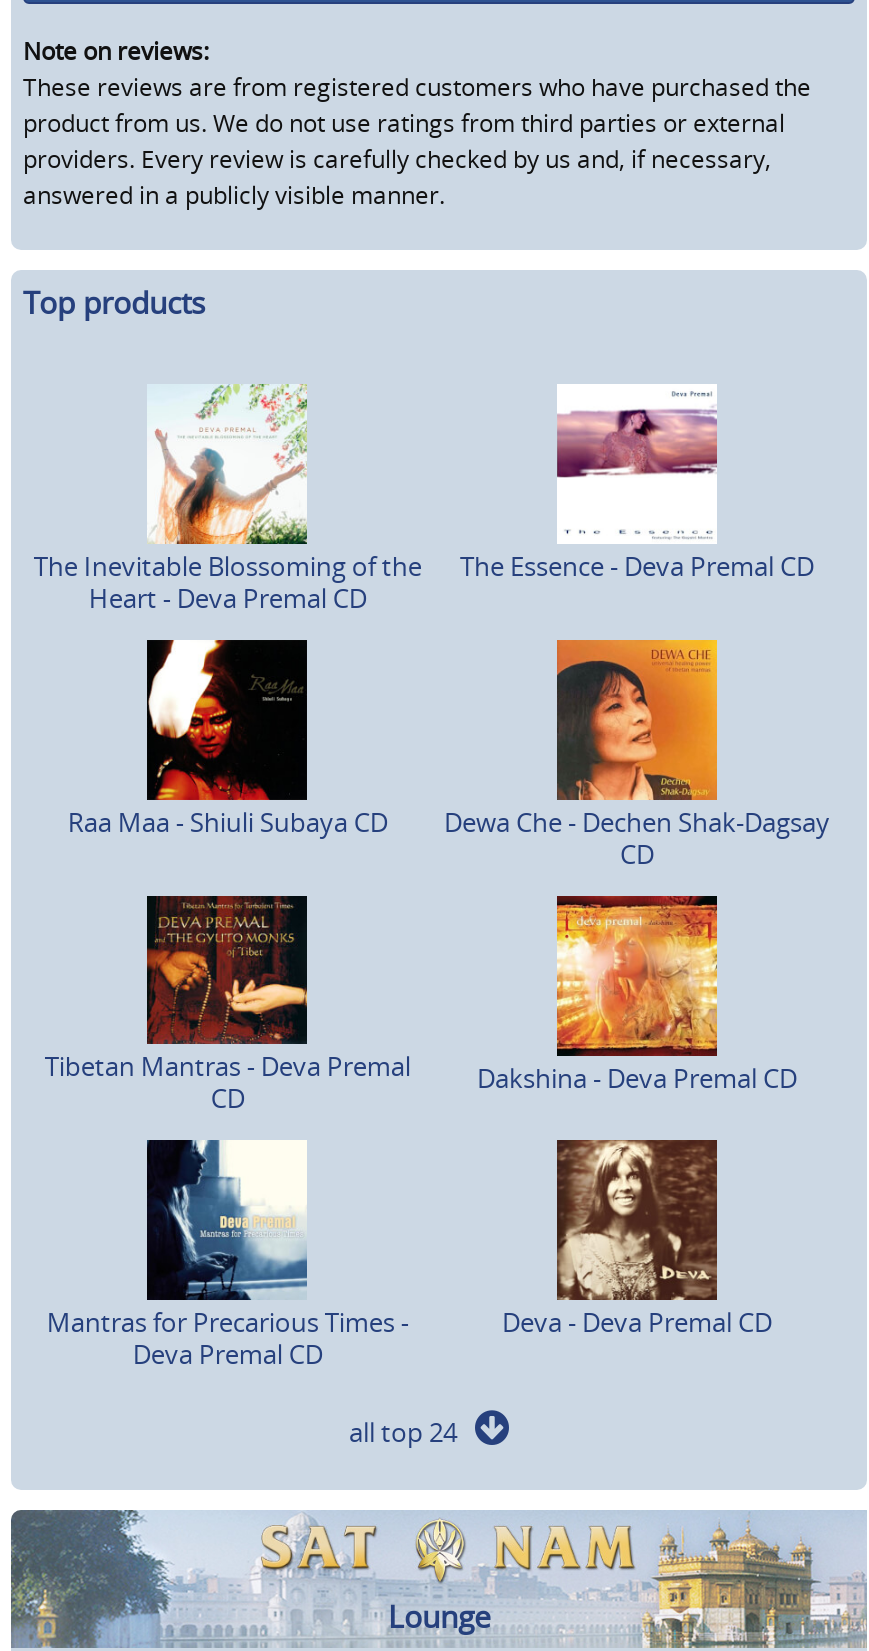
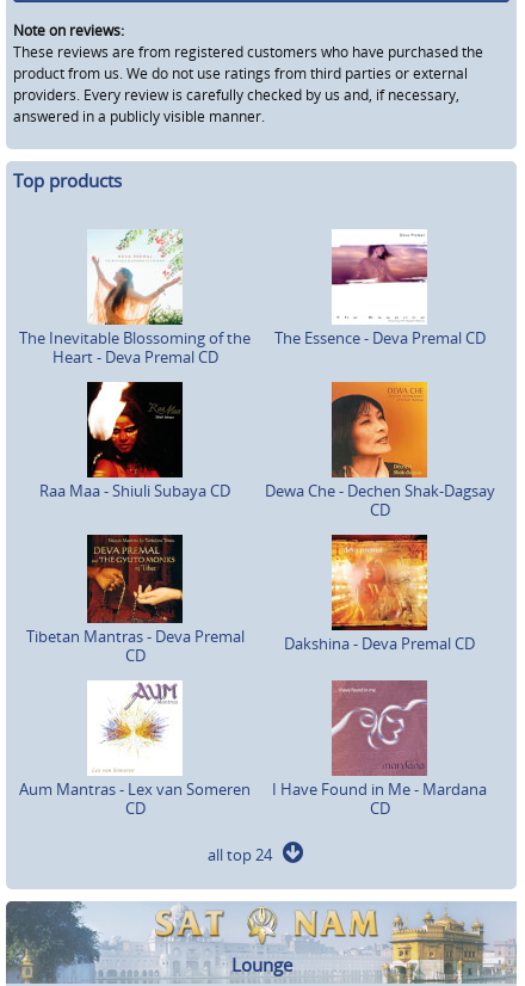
[47,1138,409,1371] [image] | Mantras for Precarious Times - | Deva Premal CD -> [19,680,251,819] [image] | Aum Mantras - Lex van Someren | CD
[502,1140,772,1339] [image] | Deva - Deva Premal CD -> [272,680,487,819] [image] | I Have Found in Me - Mardana | CD

